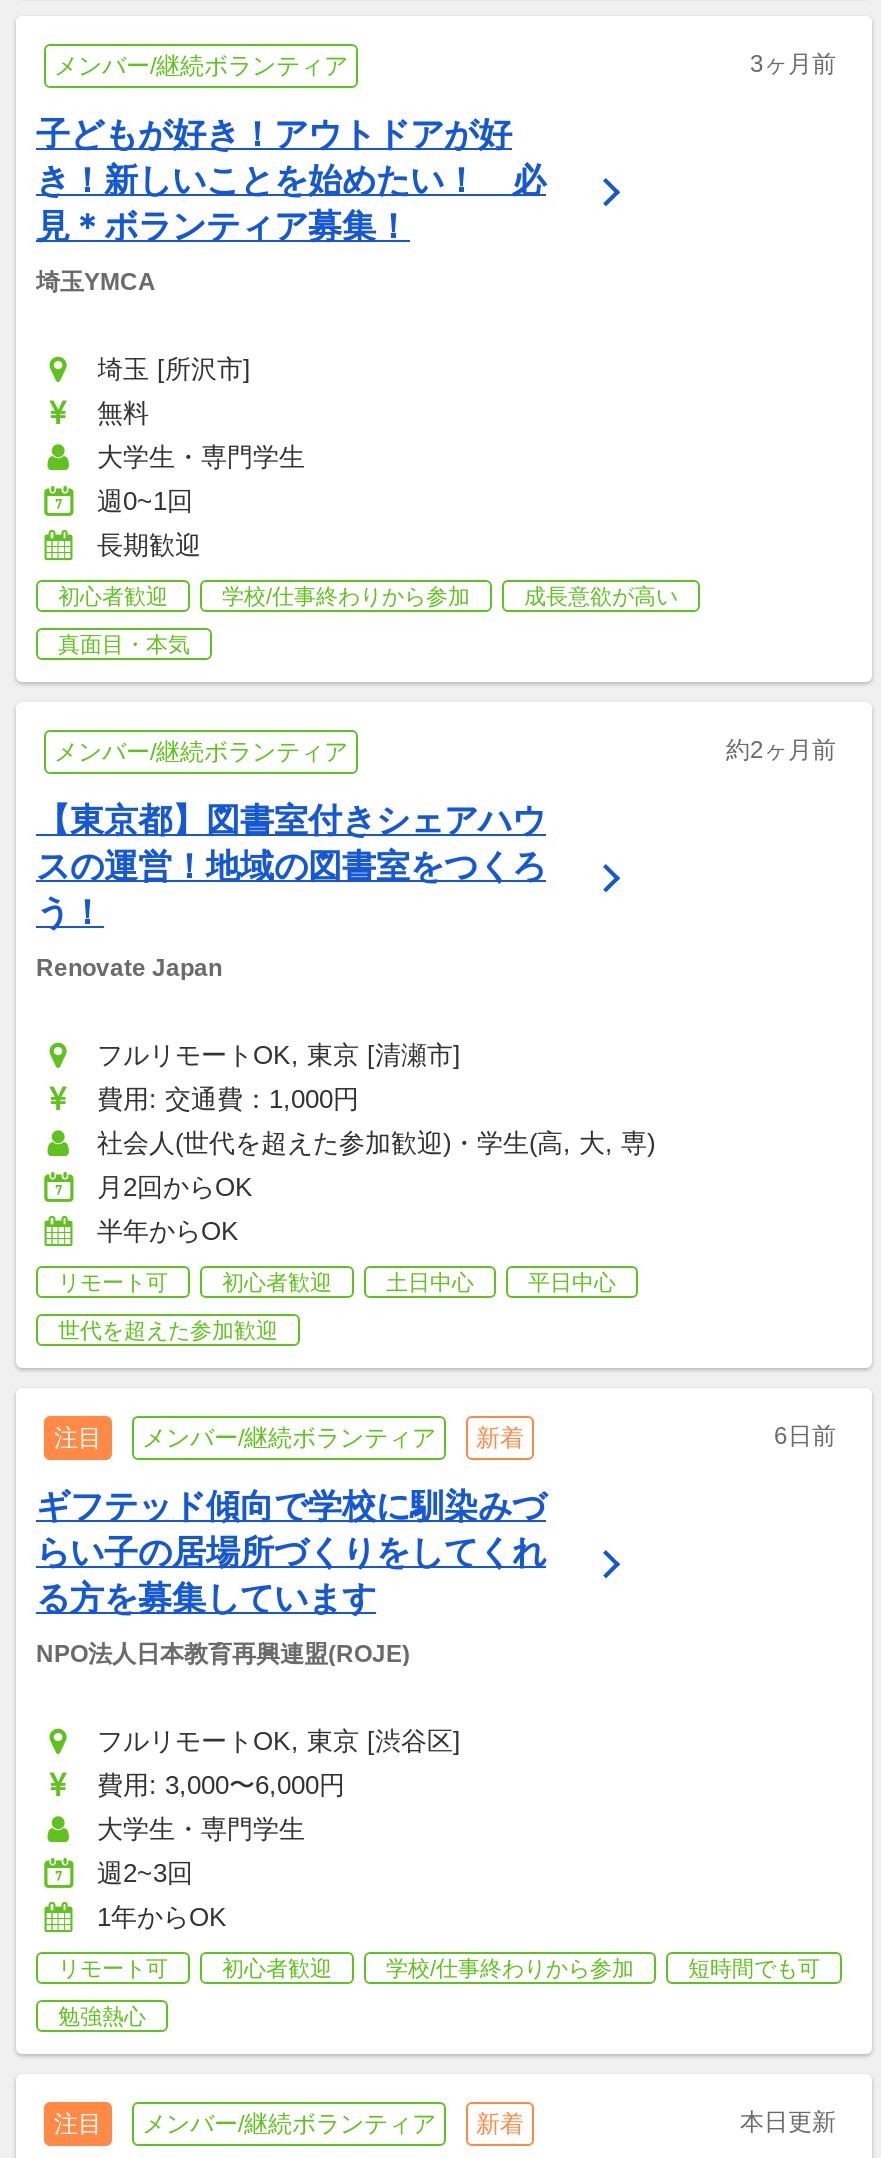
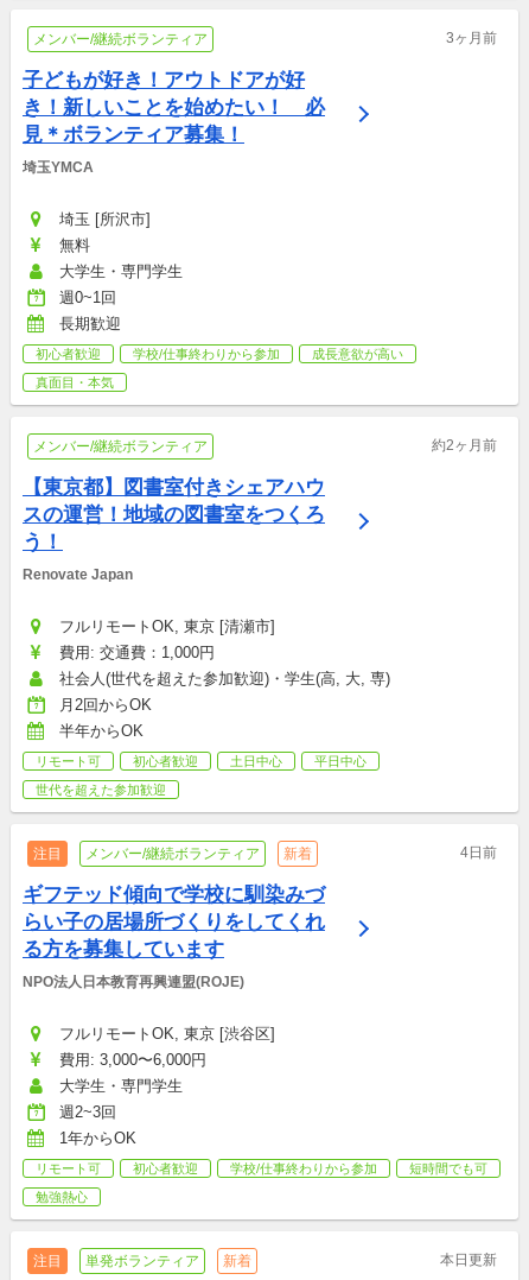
[774,1422,836,1450] 6日前 -> [460,844,497,861] 4日前
[142,2110,436,2138] メンバー/継続ボランティア -> [85,1253,199,1269] 単発ボランティア

